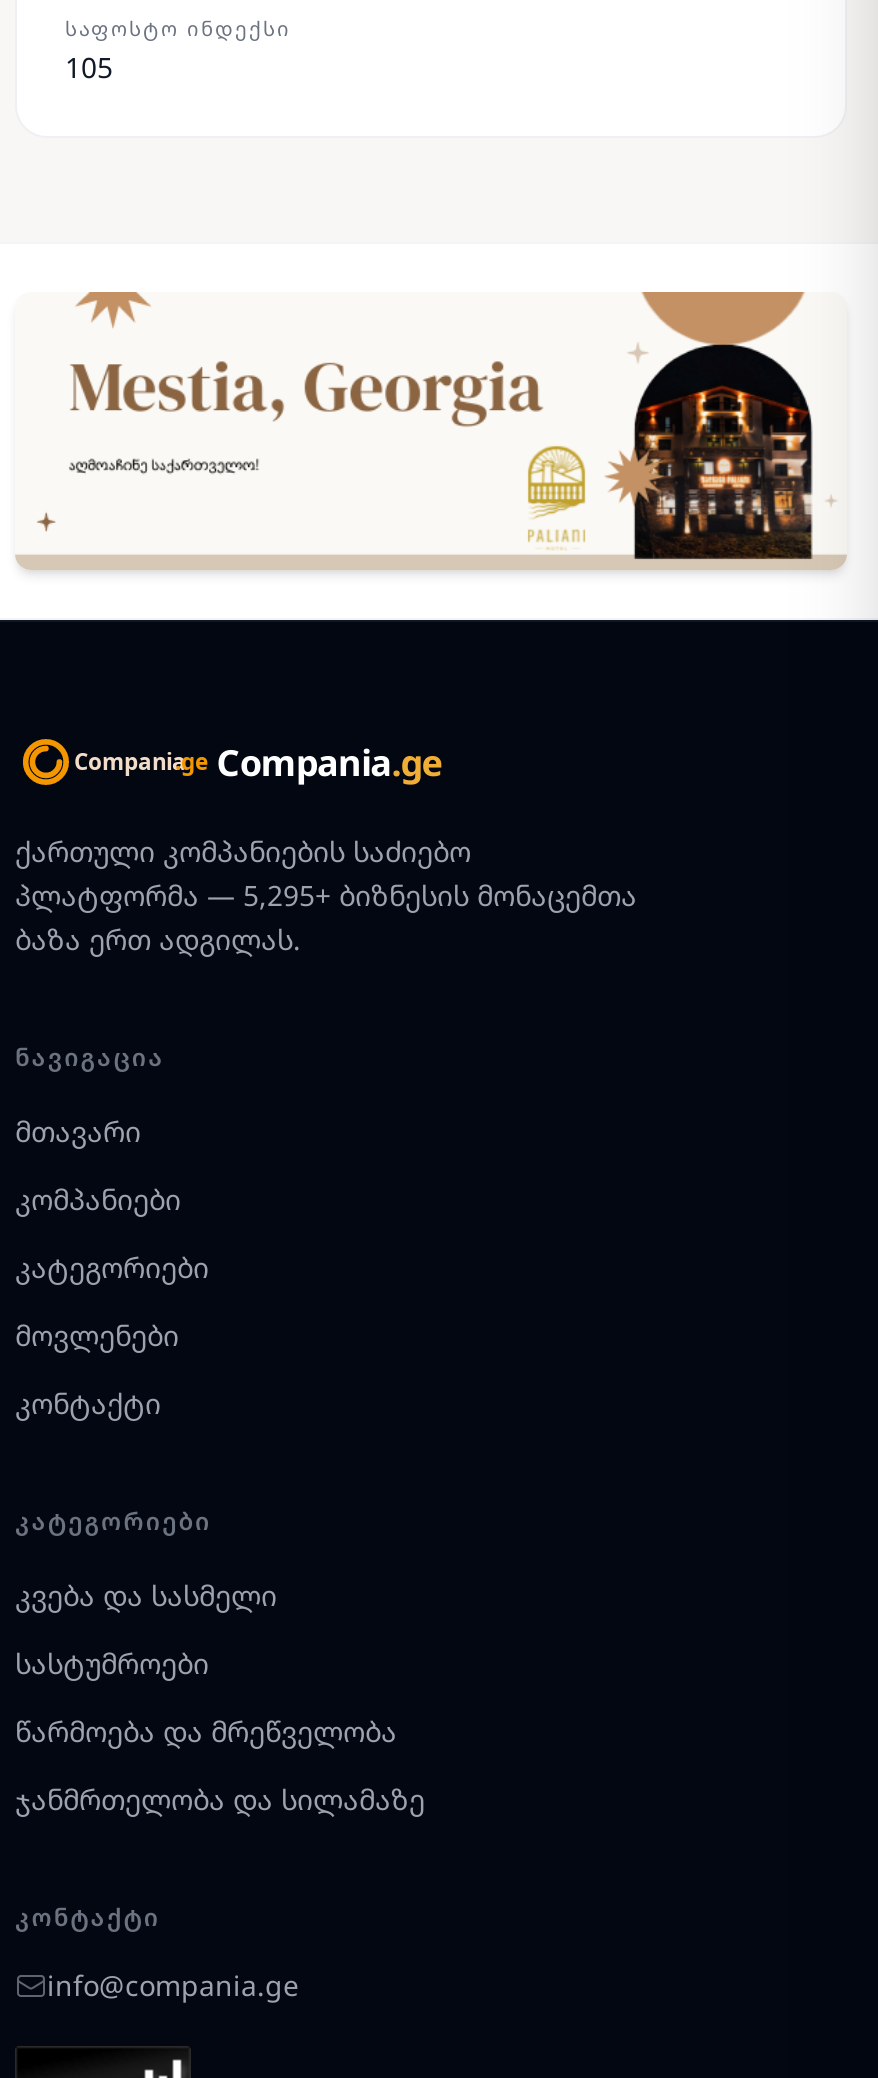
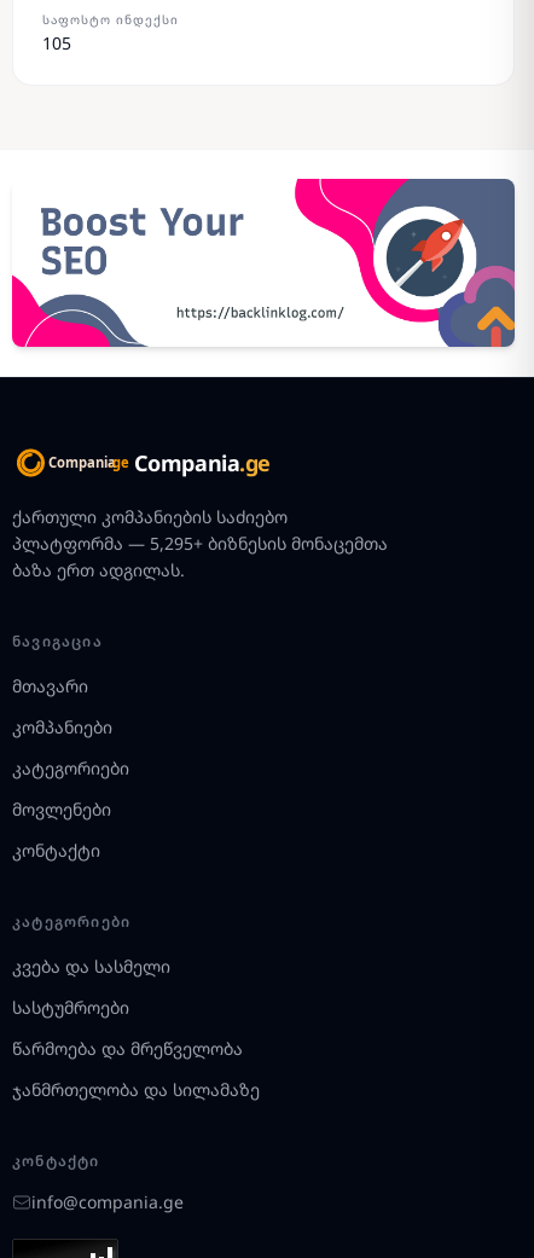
[15,290,847,570] [image] -> [11,178,516,348] [image]

